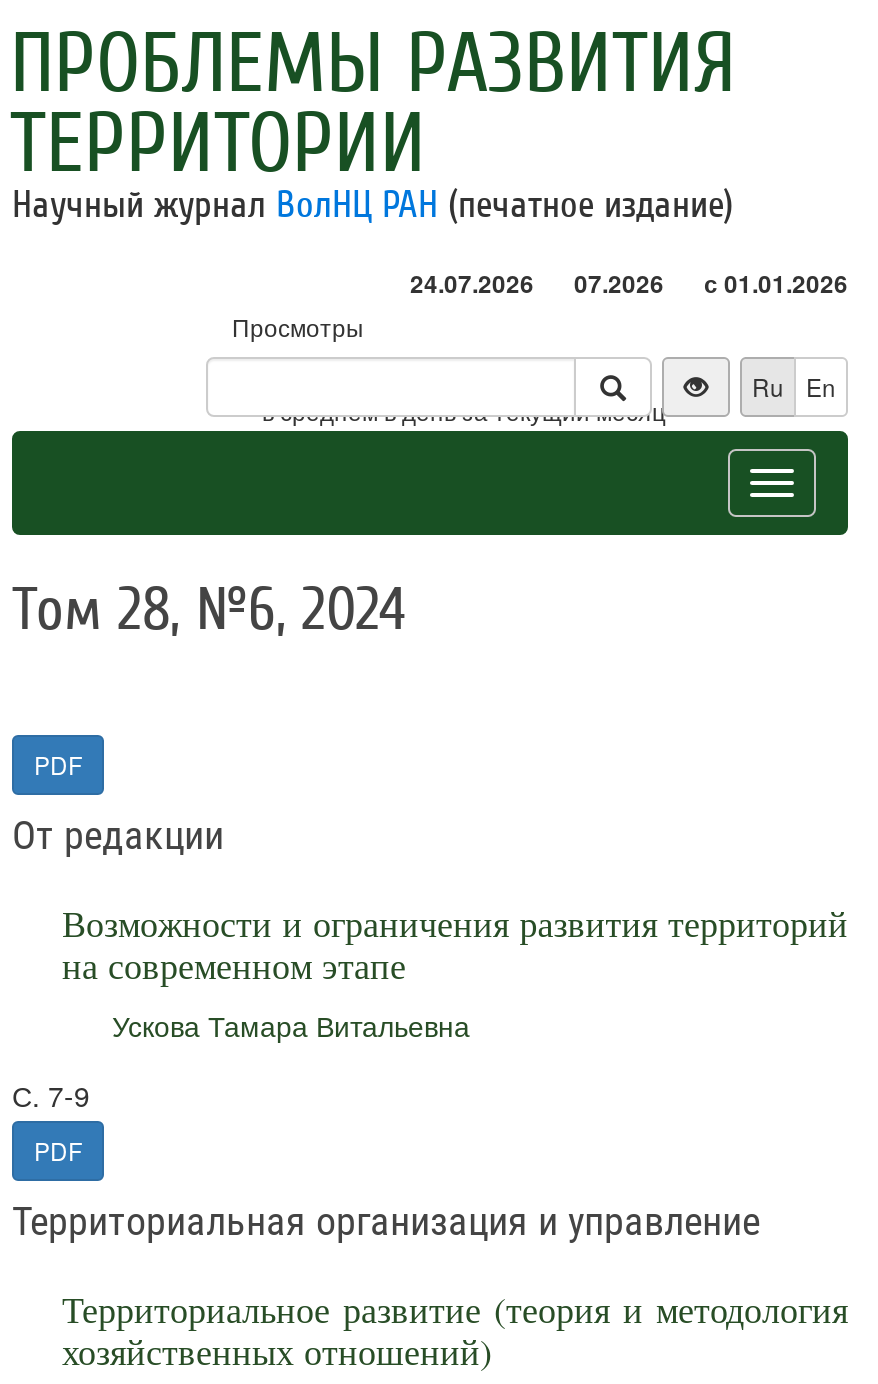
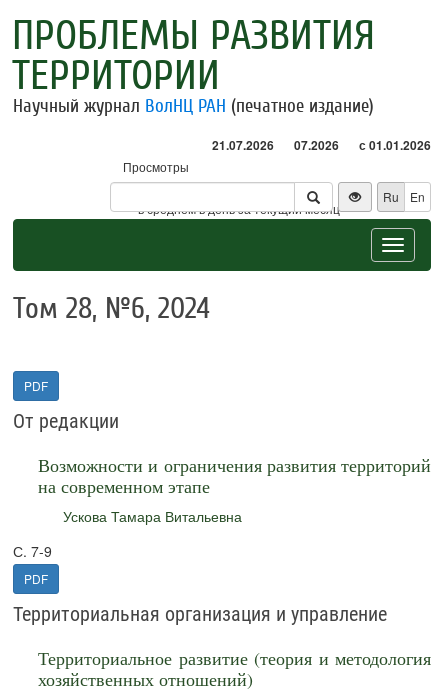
[410,265,848,301] 24.07.2026 07.2026 с 01.01.2026 -> [212,136,431,154] 21.07.2026 07.2026 с 01.01.2026

